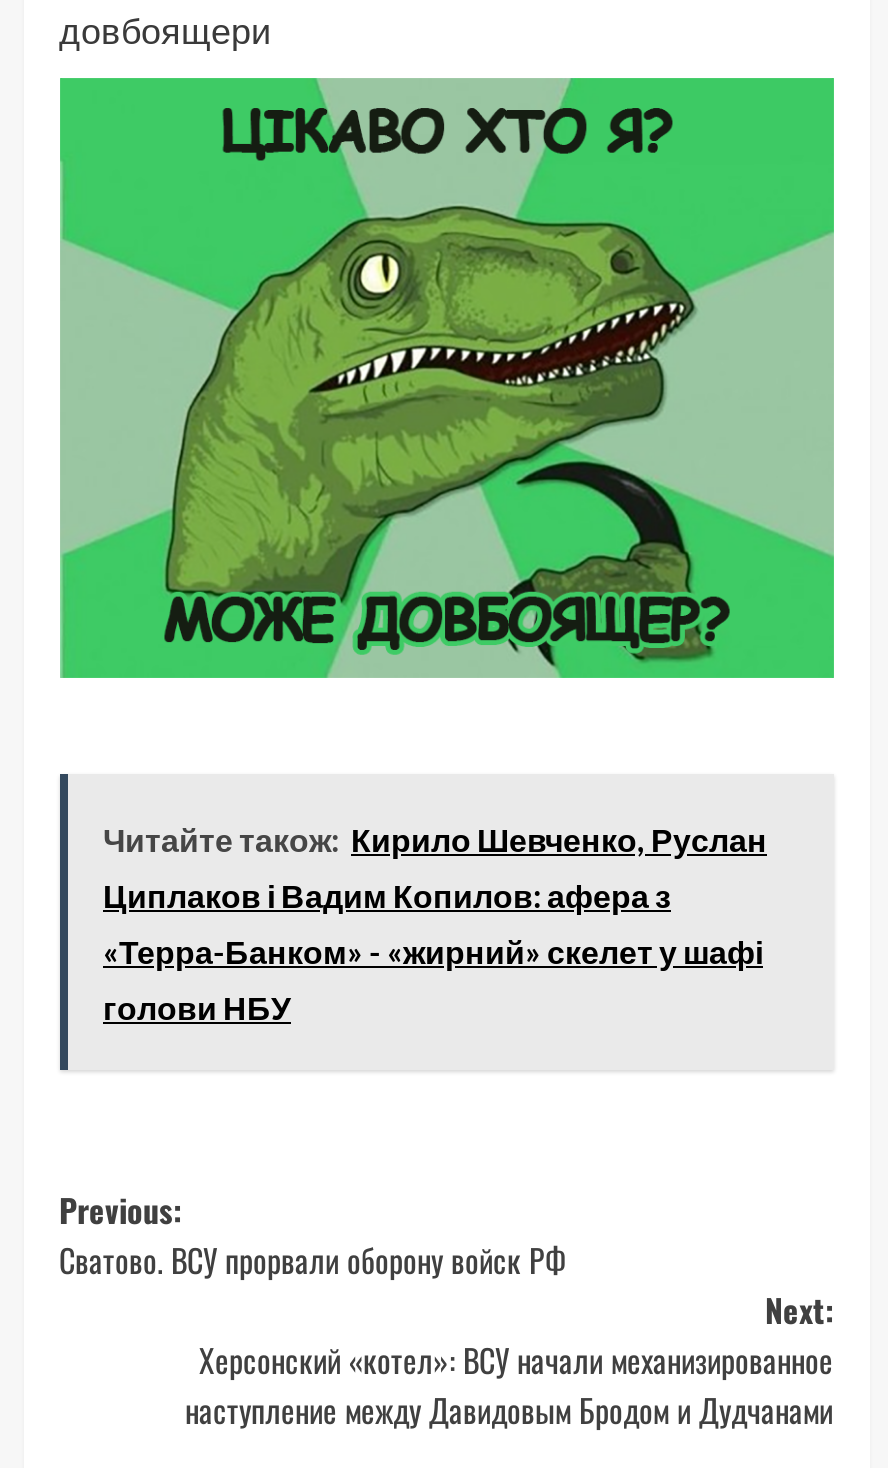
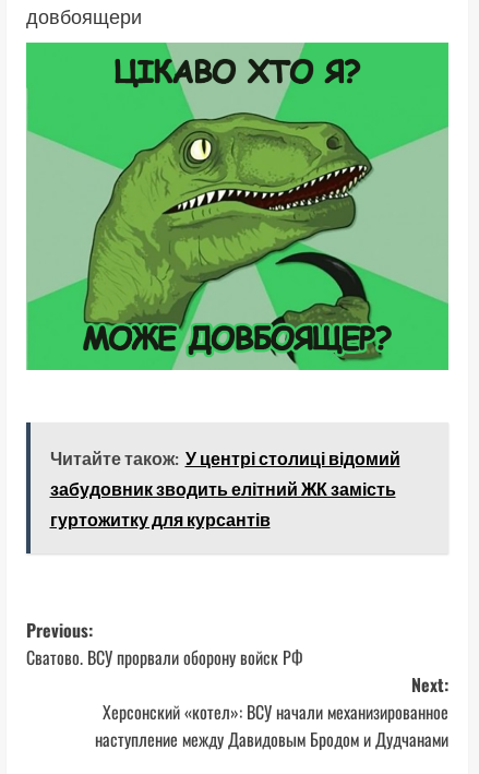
[103,820,767,1026] Читайте також: Кирило Шевченко, Руслан | Циплаков і Вадим Копилов: афера з | «Терра-Банком» - «жирний» скелет у шафі | голови НБУ -> [50,447,400,529] Читайте також: У центрі столиці відомий | забудовник зводить елітний ЖК замість | гуртожитку для курсантів

